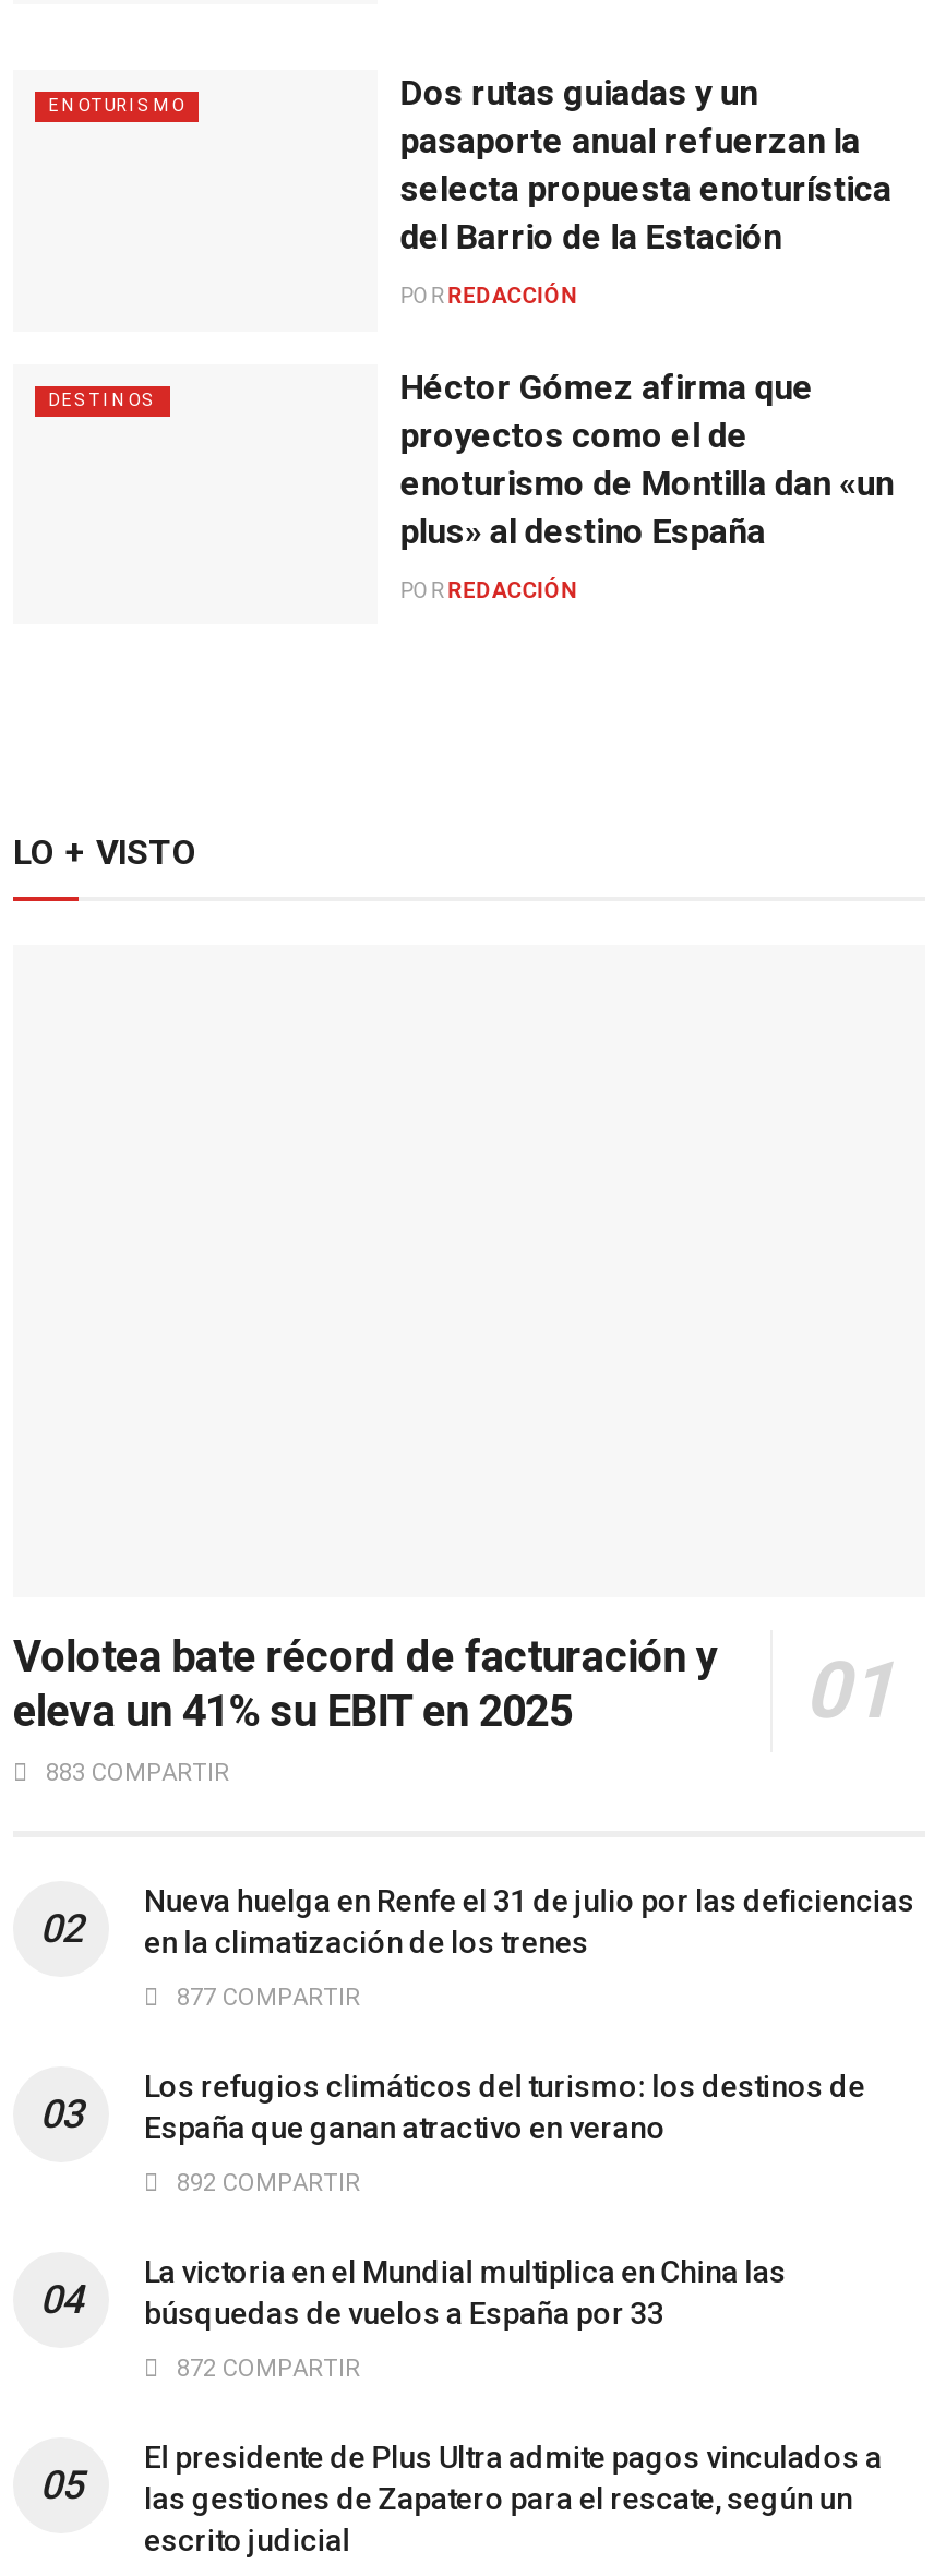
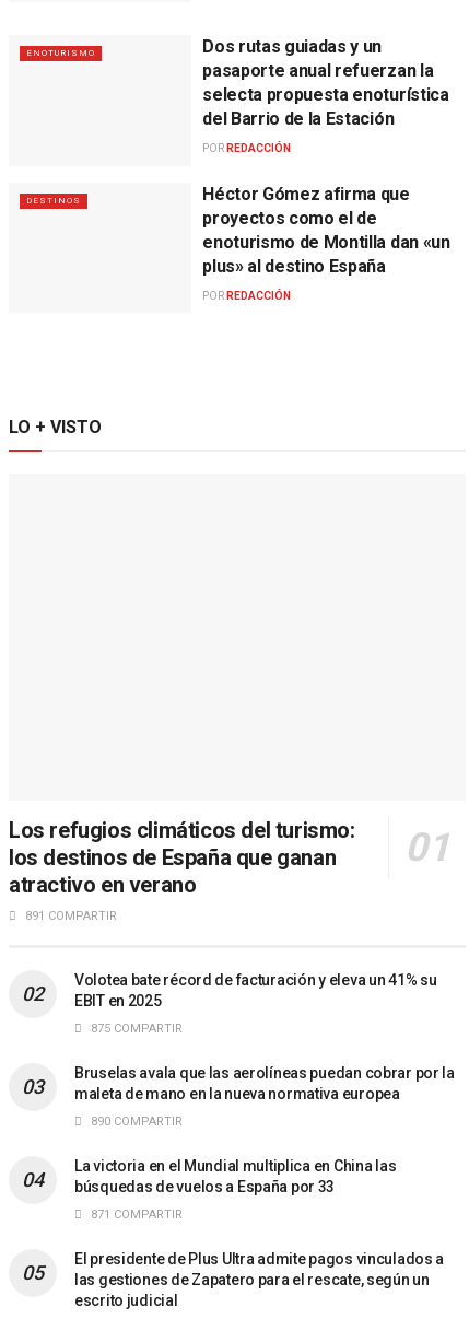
[13,1630,717,1787] Volotea bate récord de facturación y | eleva un 41% su EBIT en 2025 | 883 COMPARTIR -> [9,817,355,923] Los refugios climáticos del turismo: | los destinos de España que ganan | atractivo en verano | 891 COMPARTIR
[144,1883,914,1960] Nueva huelga en Renfe el 31 de julio por las deficiencias | en la climatización de los trenes -> [74,971,437,1009] Volotea bate récord de facturación y eleva un 41% su | EBIT en 2025
[170,1984,360,2012] 877 COMPARTIR -> [87,1022,183,1036] 875 COMPARTIR
[144,2069,865,2145] Los refugios climáticos del turismo: los destinos de | España que ganan atractivo en verano -> [74,1064,455,1102] Bruselas avala que las aerolíneas puedan cobrar por la | maleta de mano en la nueva normativa europea
[170,2169,360,2197] 892 COMPARTIR -> [87,1114,183,1129] 890 COMPARTIR
[170,2355,360,2383] 872 COMPARTIR -> [87,1207,183,1222] 871 COMPARTIR

